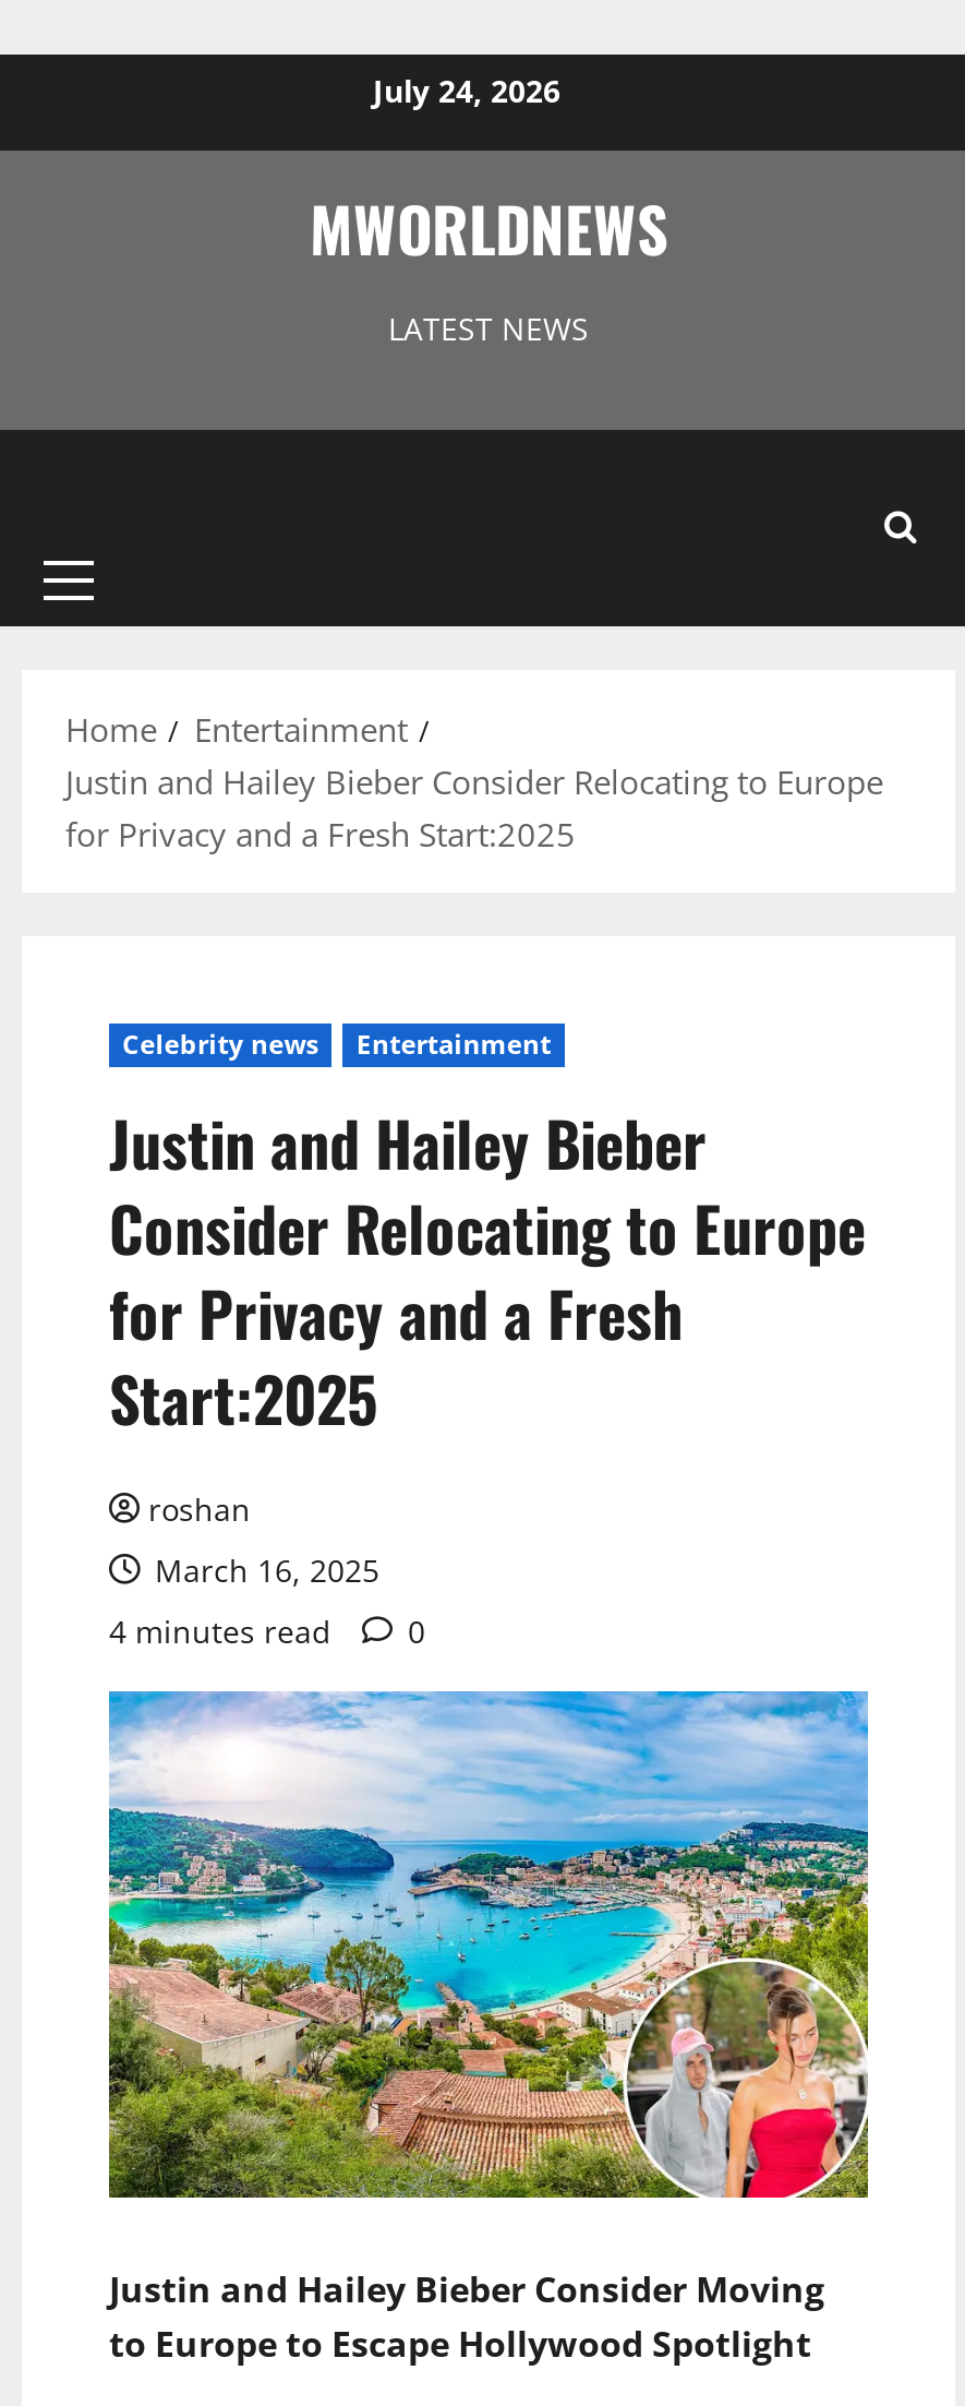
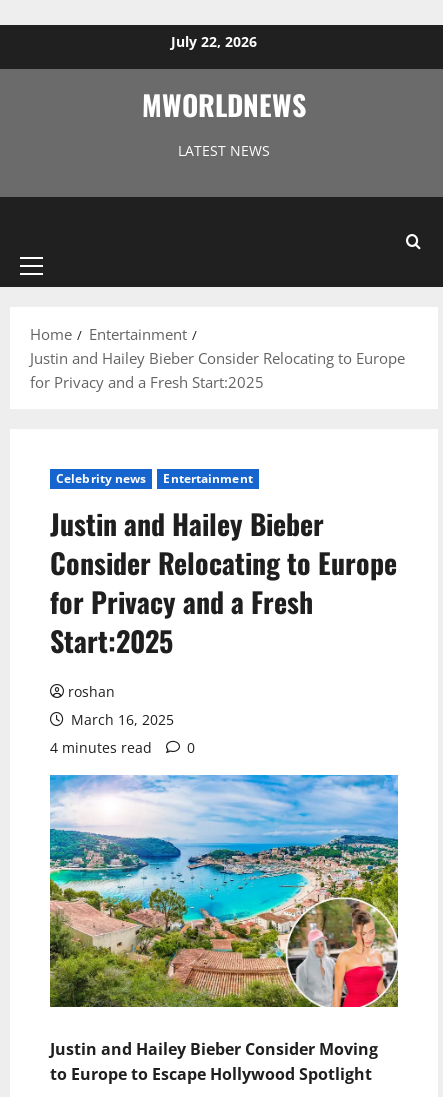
[373,70,560,111] July 24, 2026 -> [171,32,257,51] July 22, 2026

